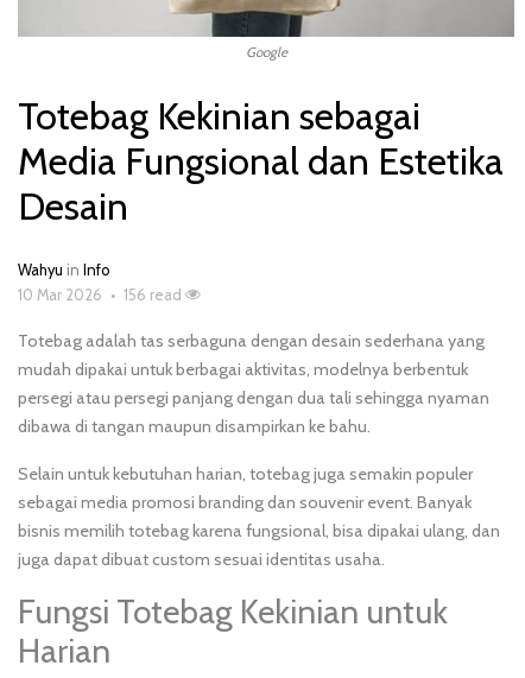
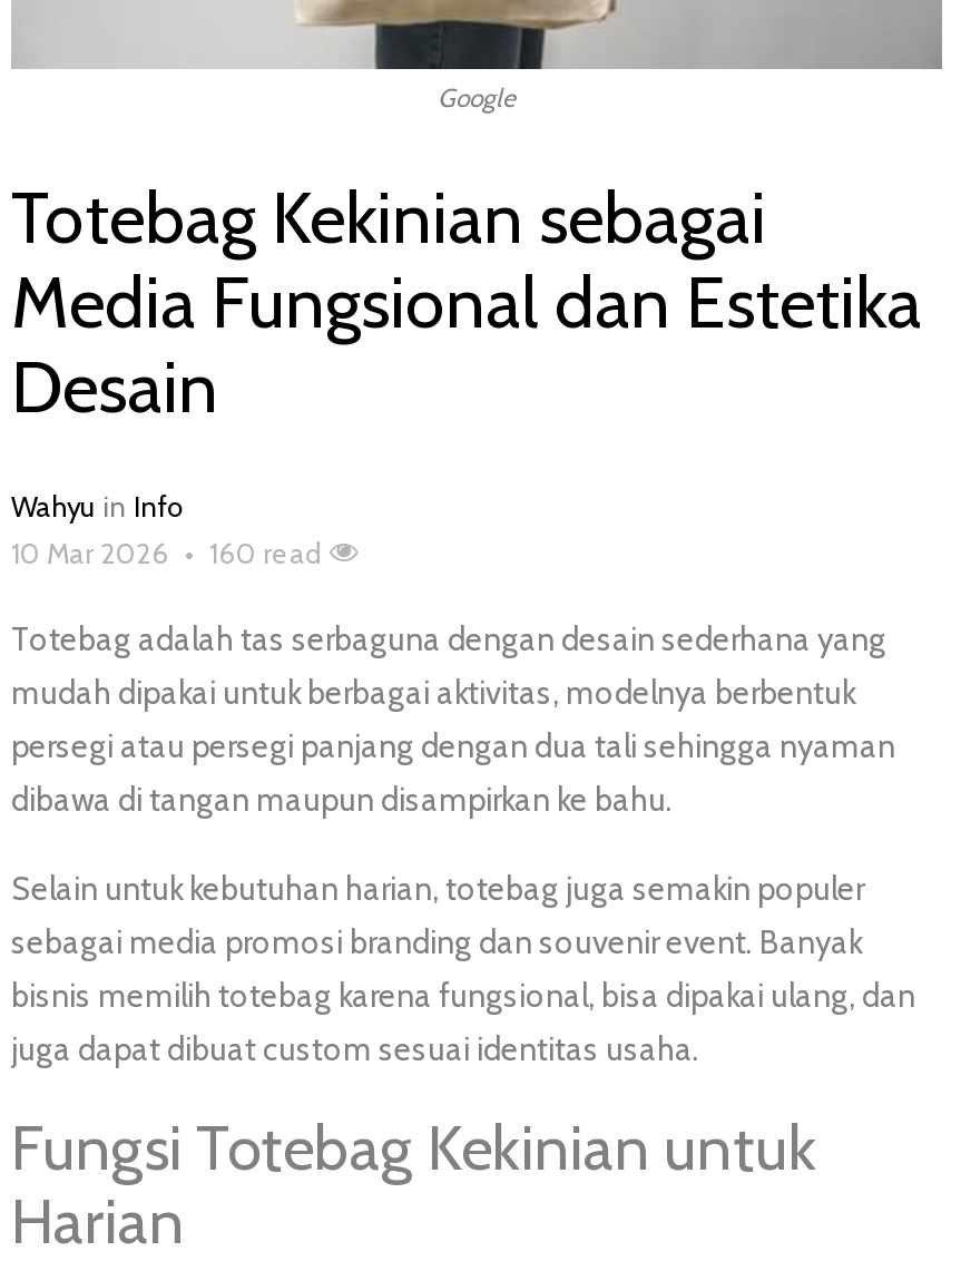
[18,286,185,304] 10 Mar 2026 • 156 read -> [11,536,330,570] 10 Mar 2026 • 160 read

